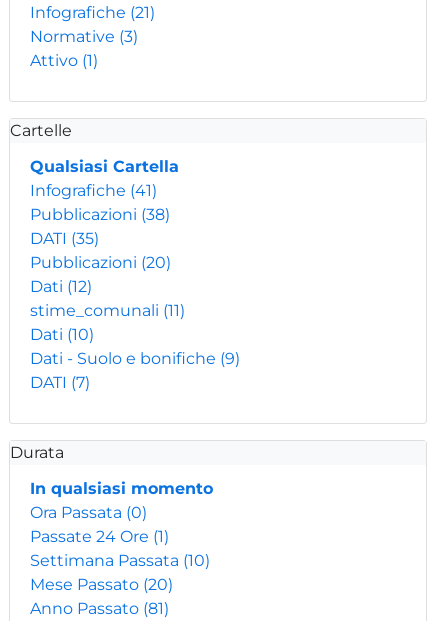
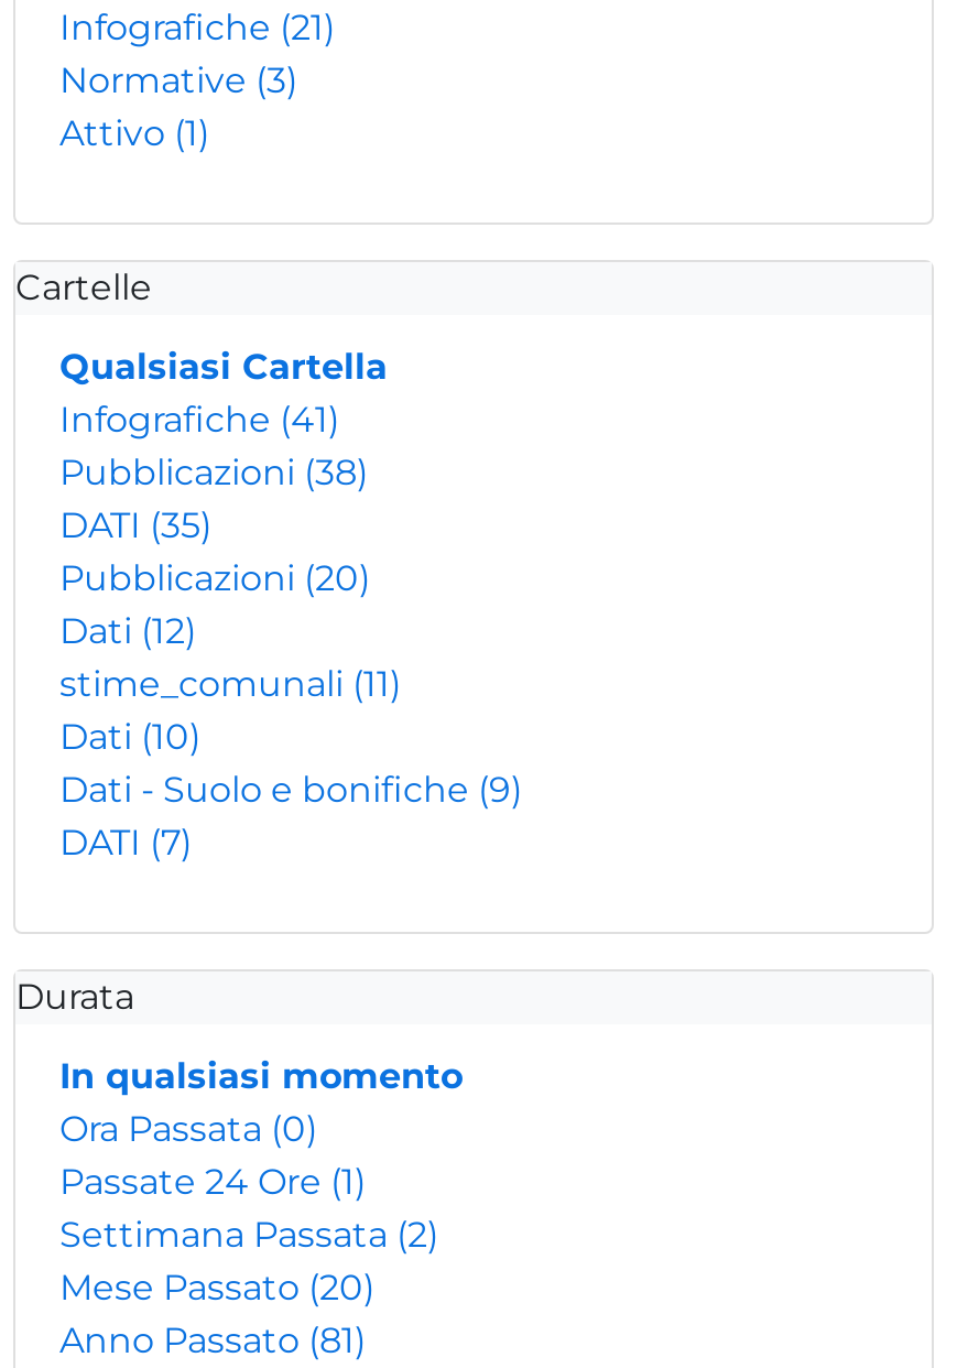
[30,551,210,570] Settimana Passata (10) -> [59,1214,438,1256] Settimana Passata (2)

